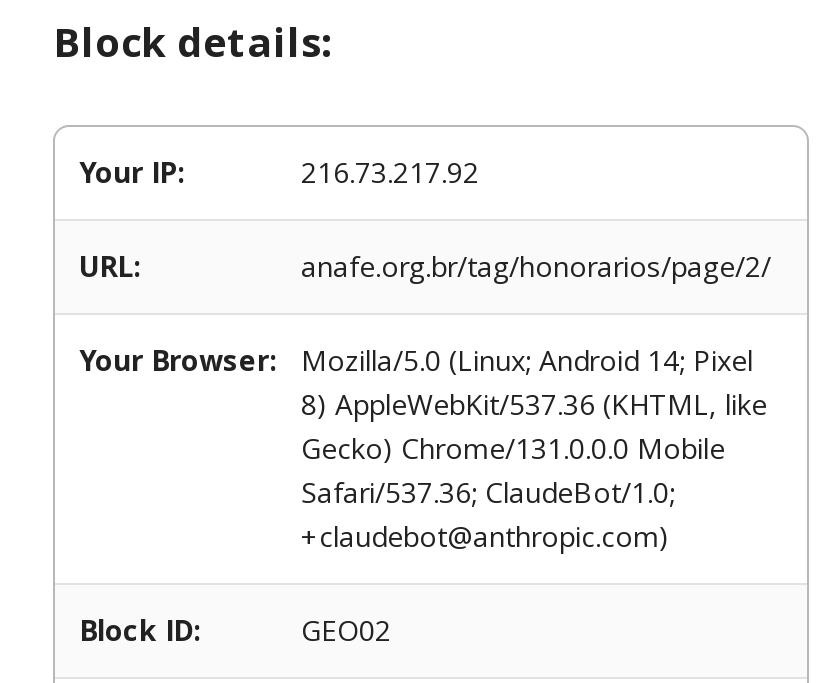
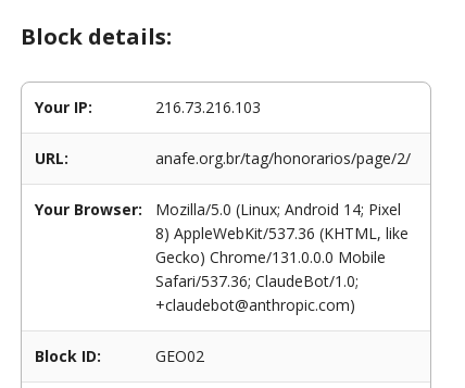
[301,153,479,191] 216.73.217.92 -> [155,97,261,117] 216.73.216.103

